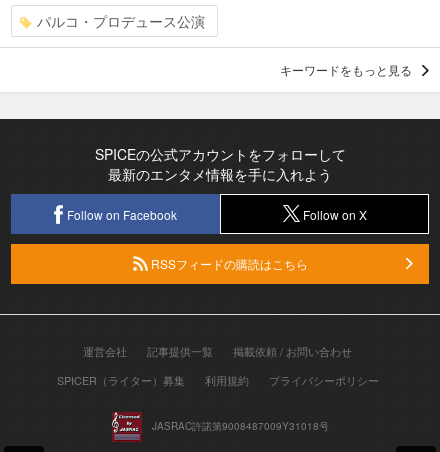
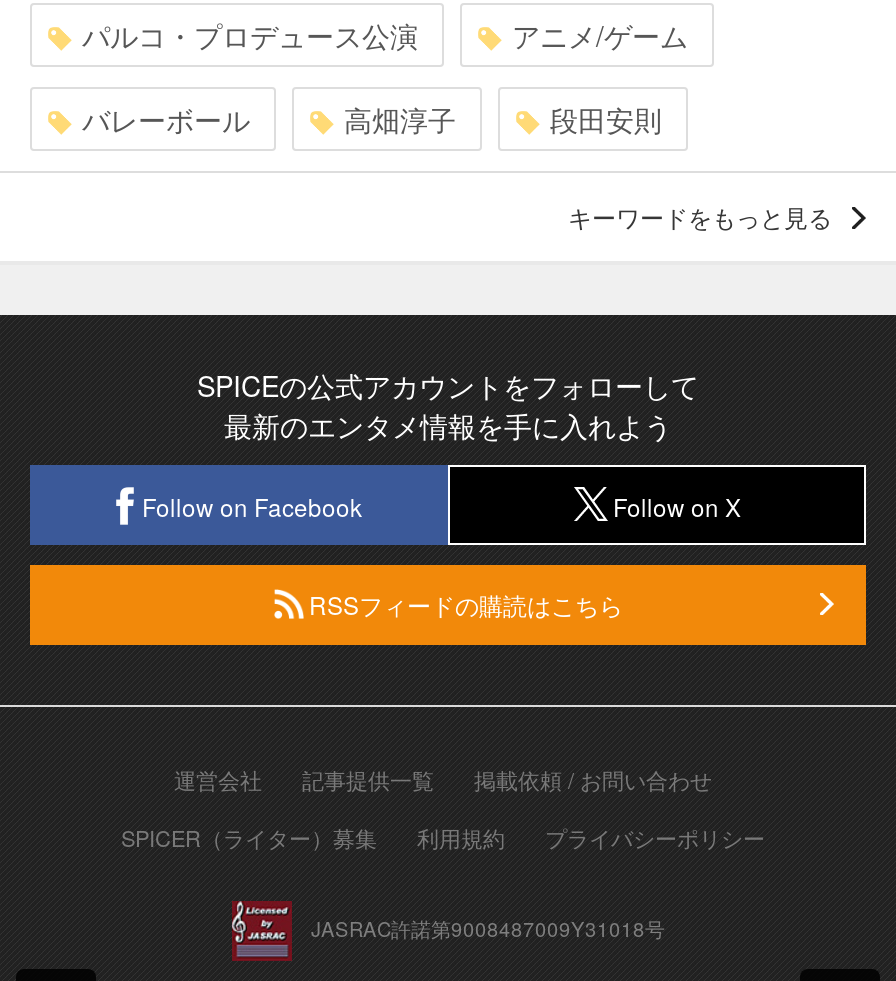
none -> [82,15,688,139] アニメ/ゲーム | バレーボール | 高畑淳子 | 段田安則

